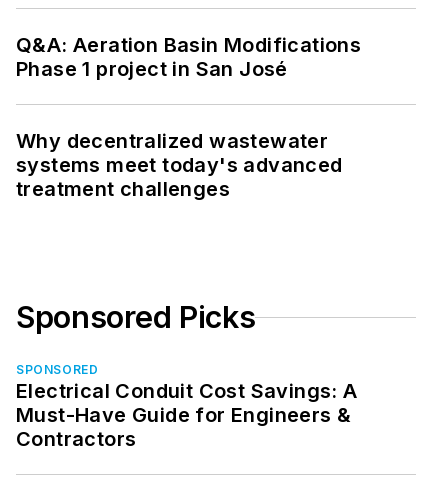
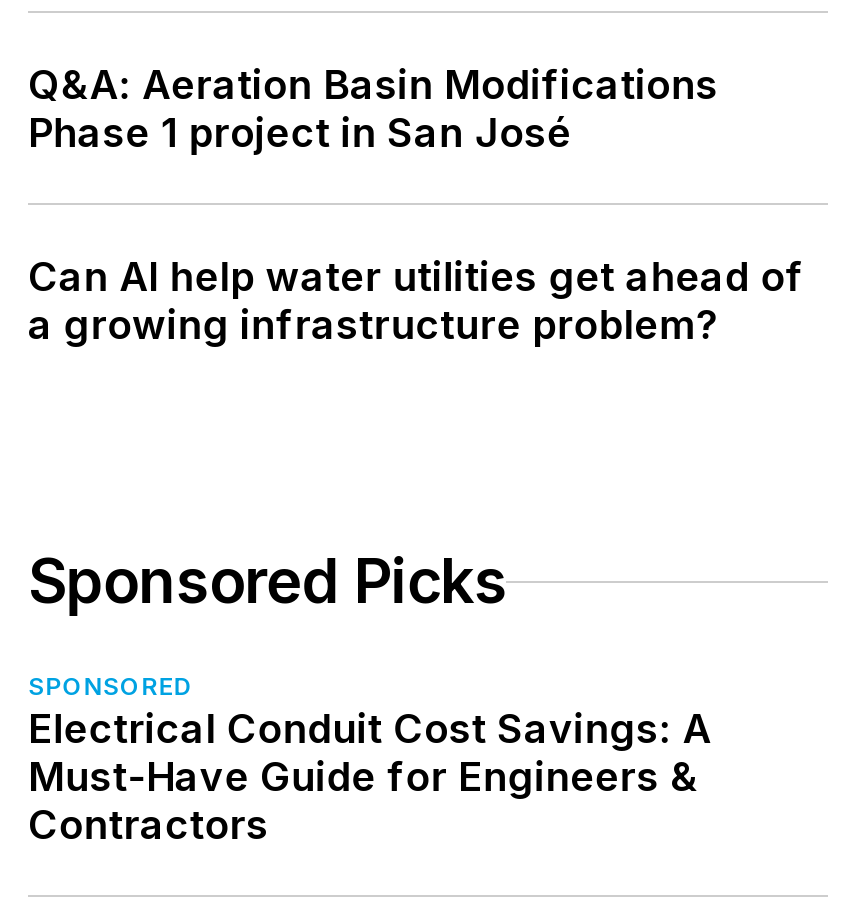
[16,129,343,201] Why decentralized wastewater | systems meet today's advanced | treatment challenges -> [28,253,804,349] Can AI help water utilities get ahead of | a growing infrastructure problem?

